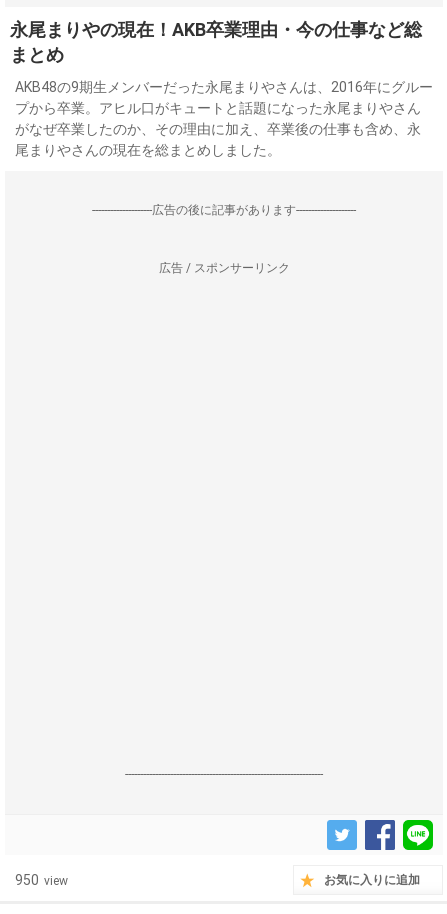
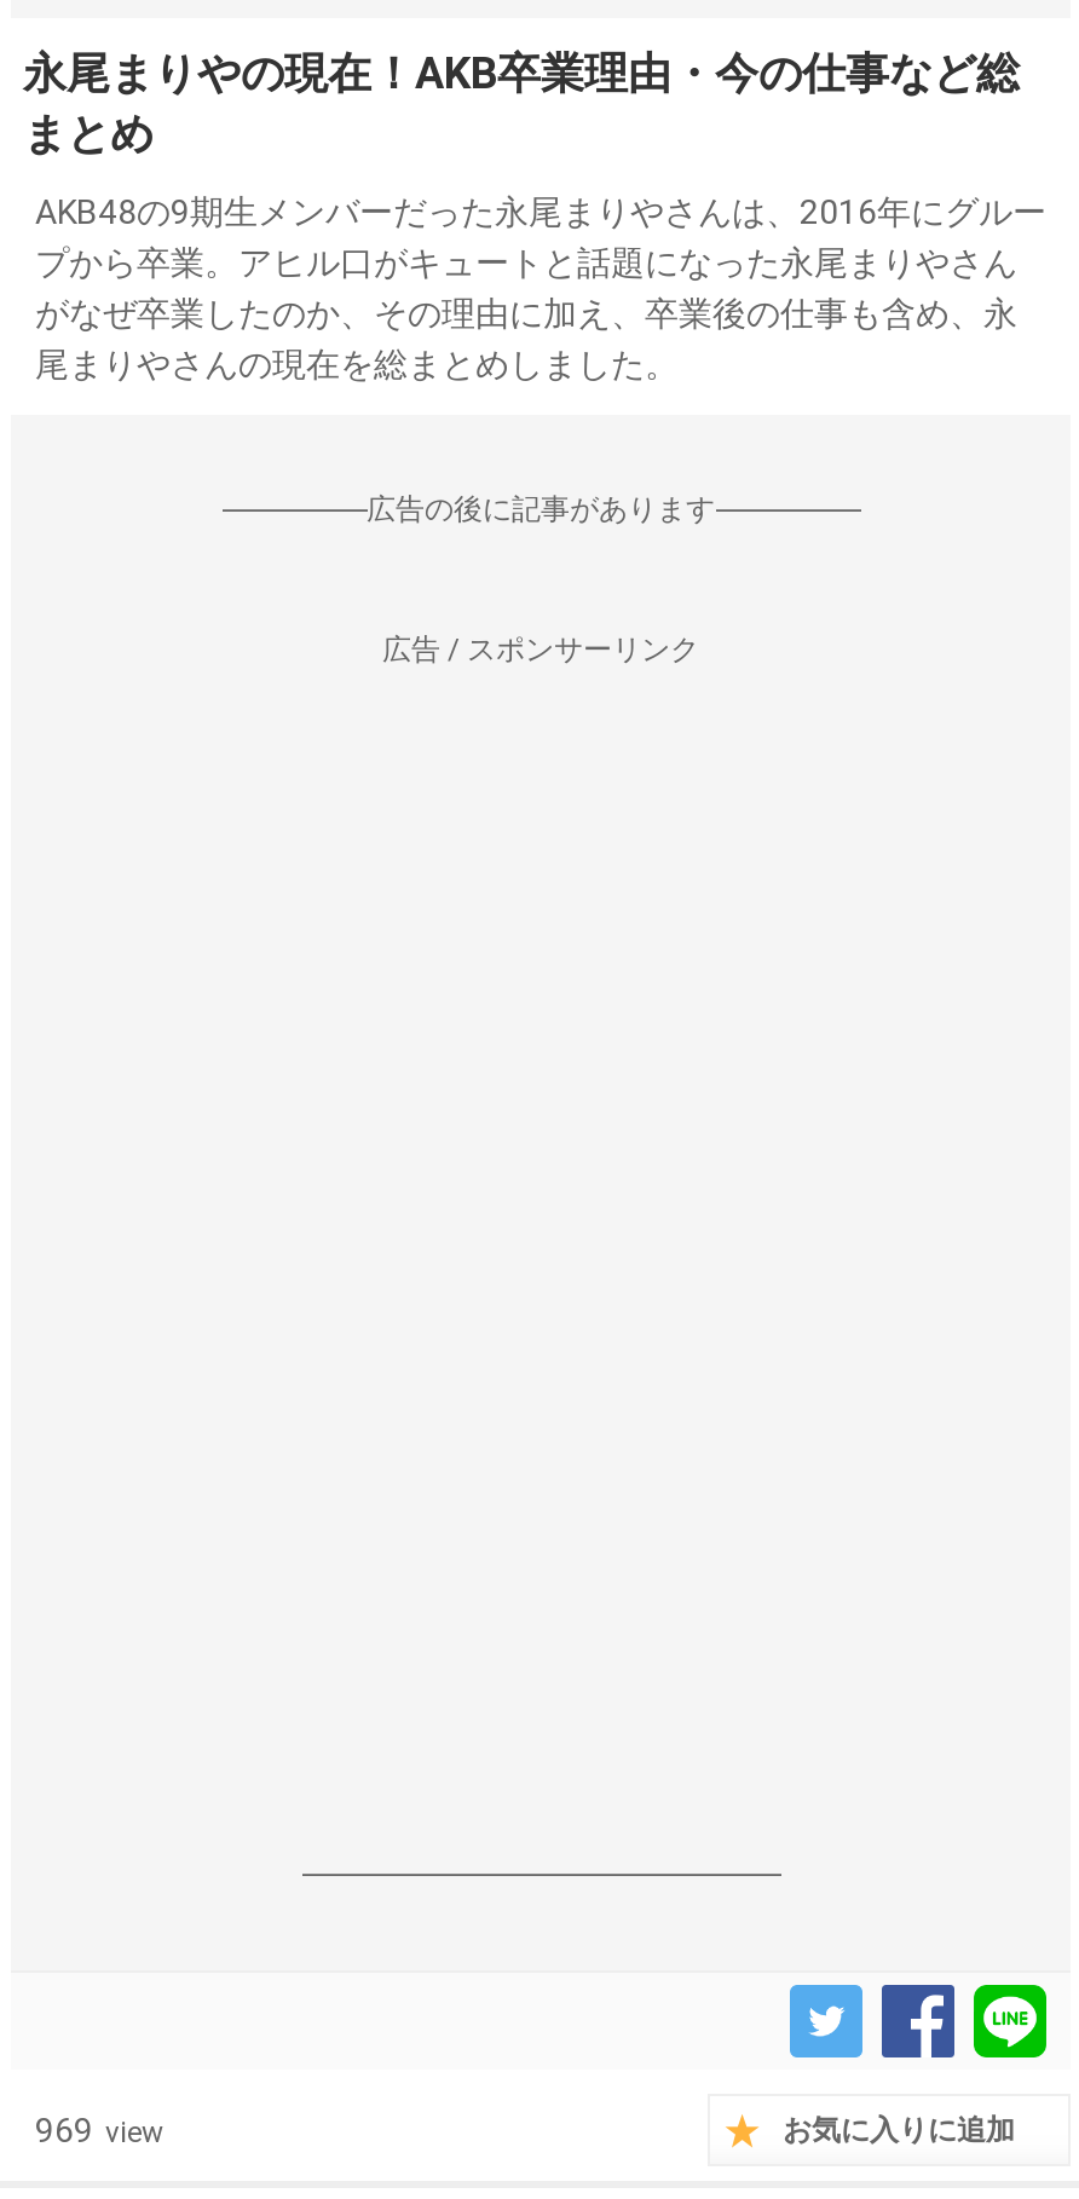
[15,872,68,888] 950 view -> [35,2111,163,2149] 969 view

